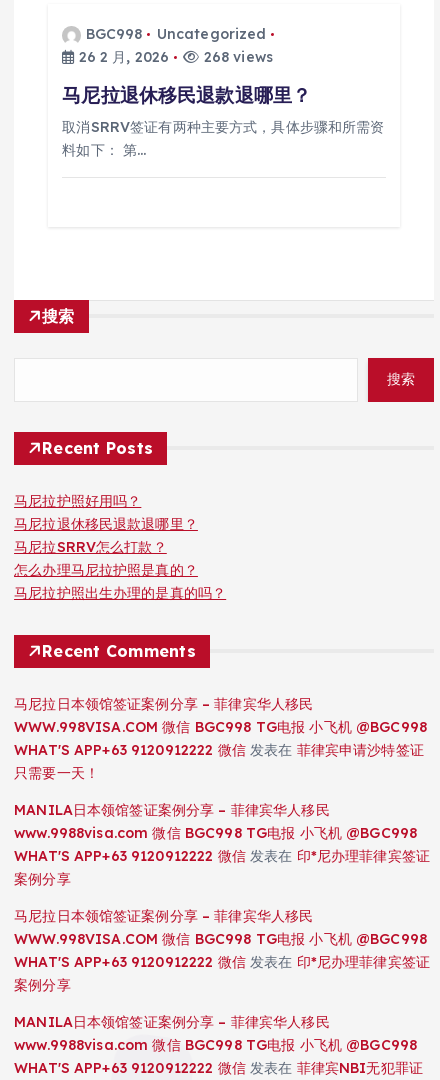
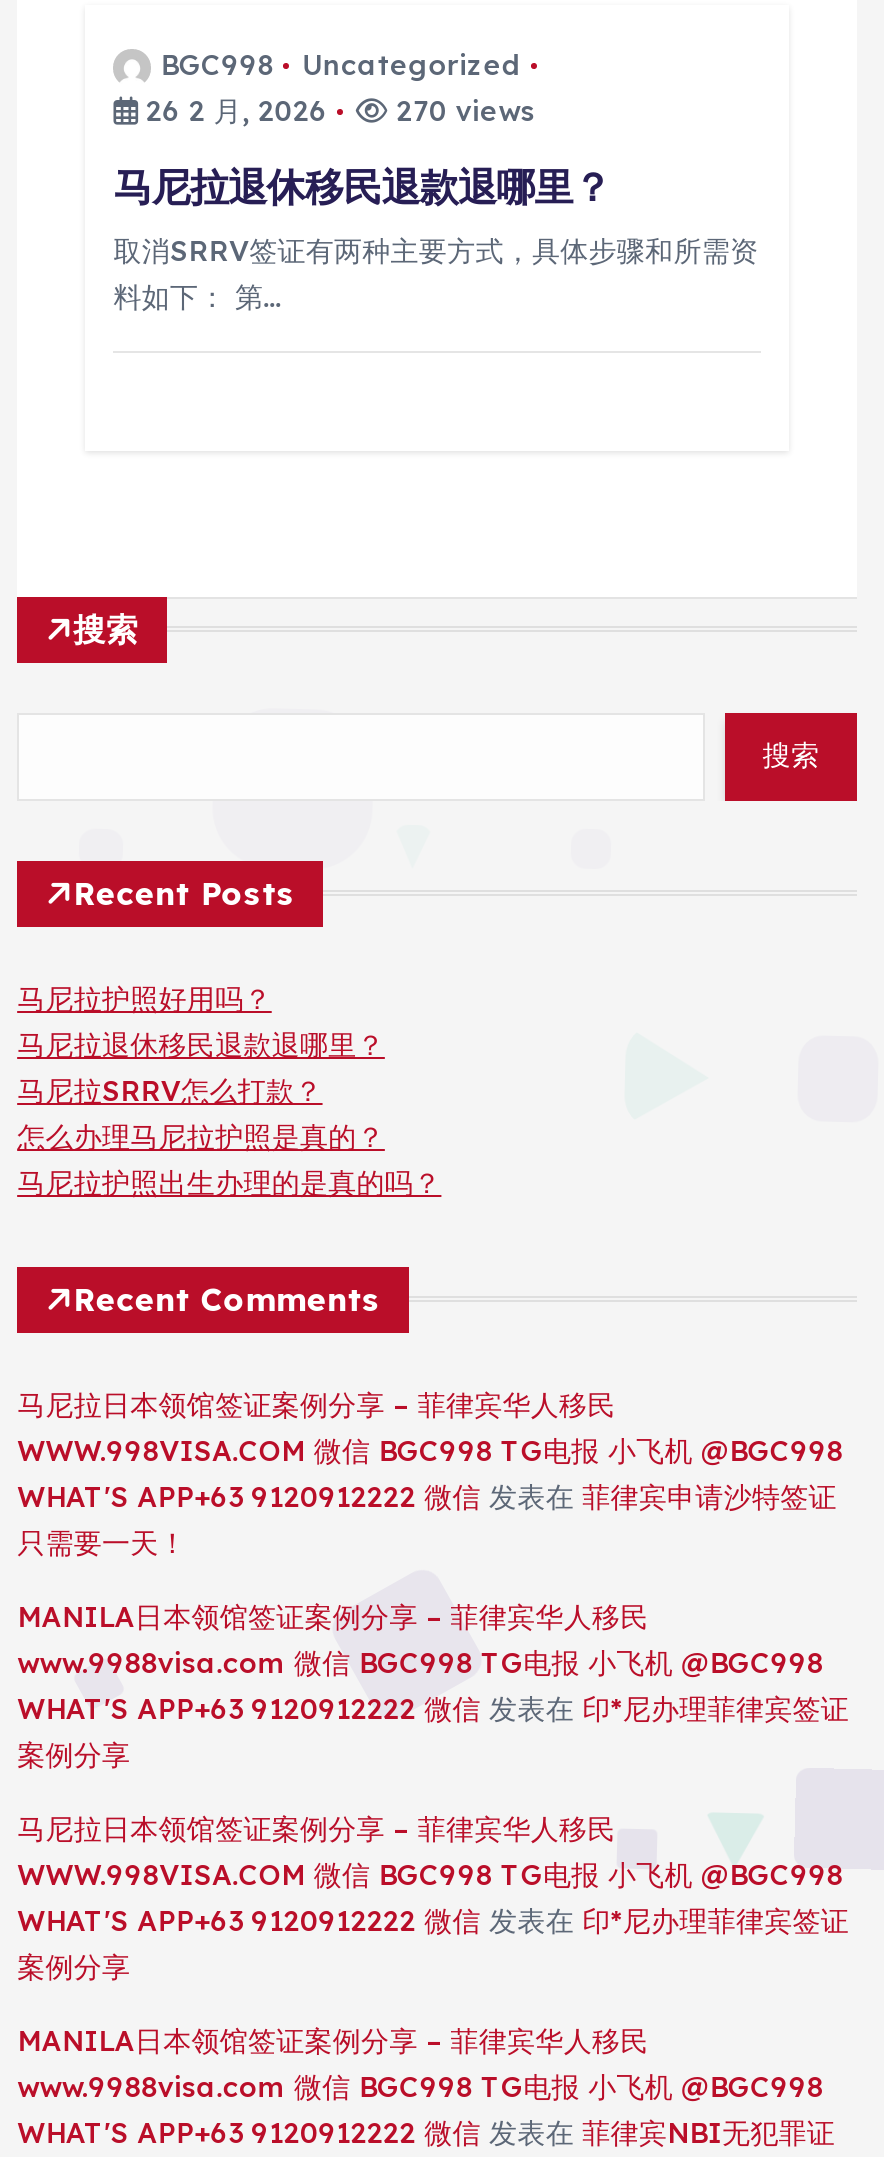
[200,48,273,66] 268 views -> [388,94,535,130] 270 views

